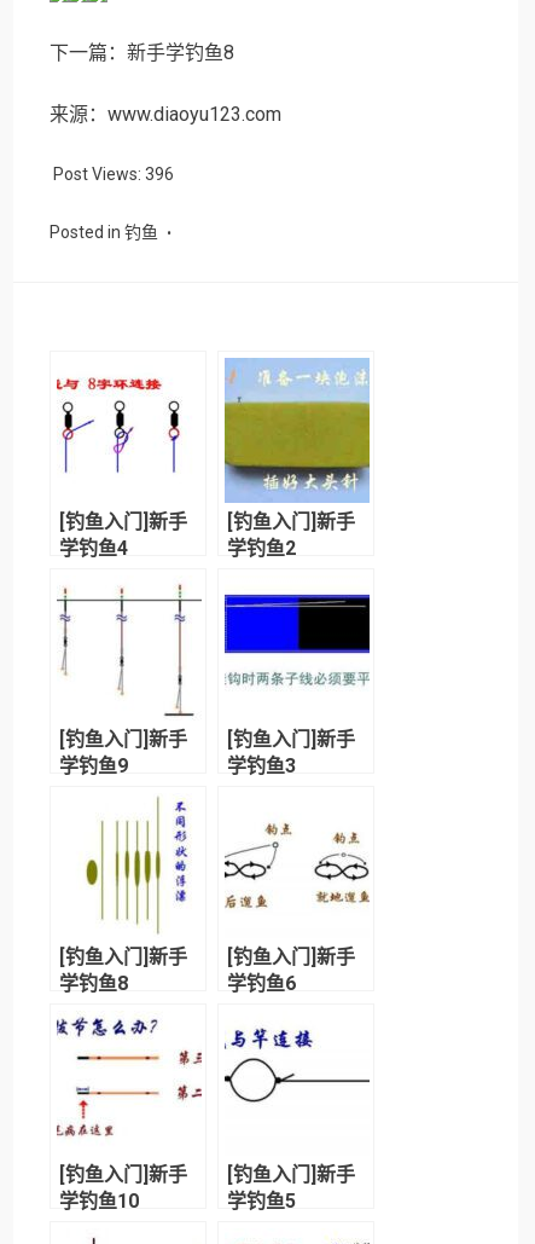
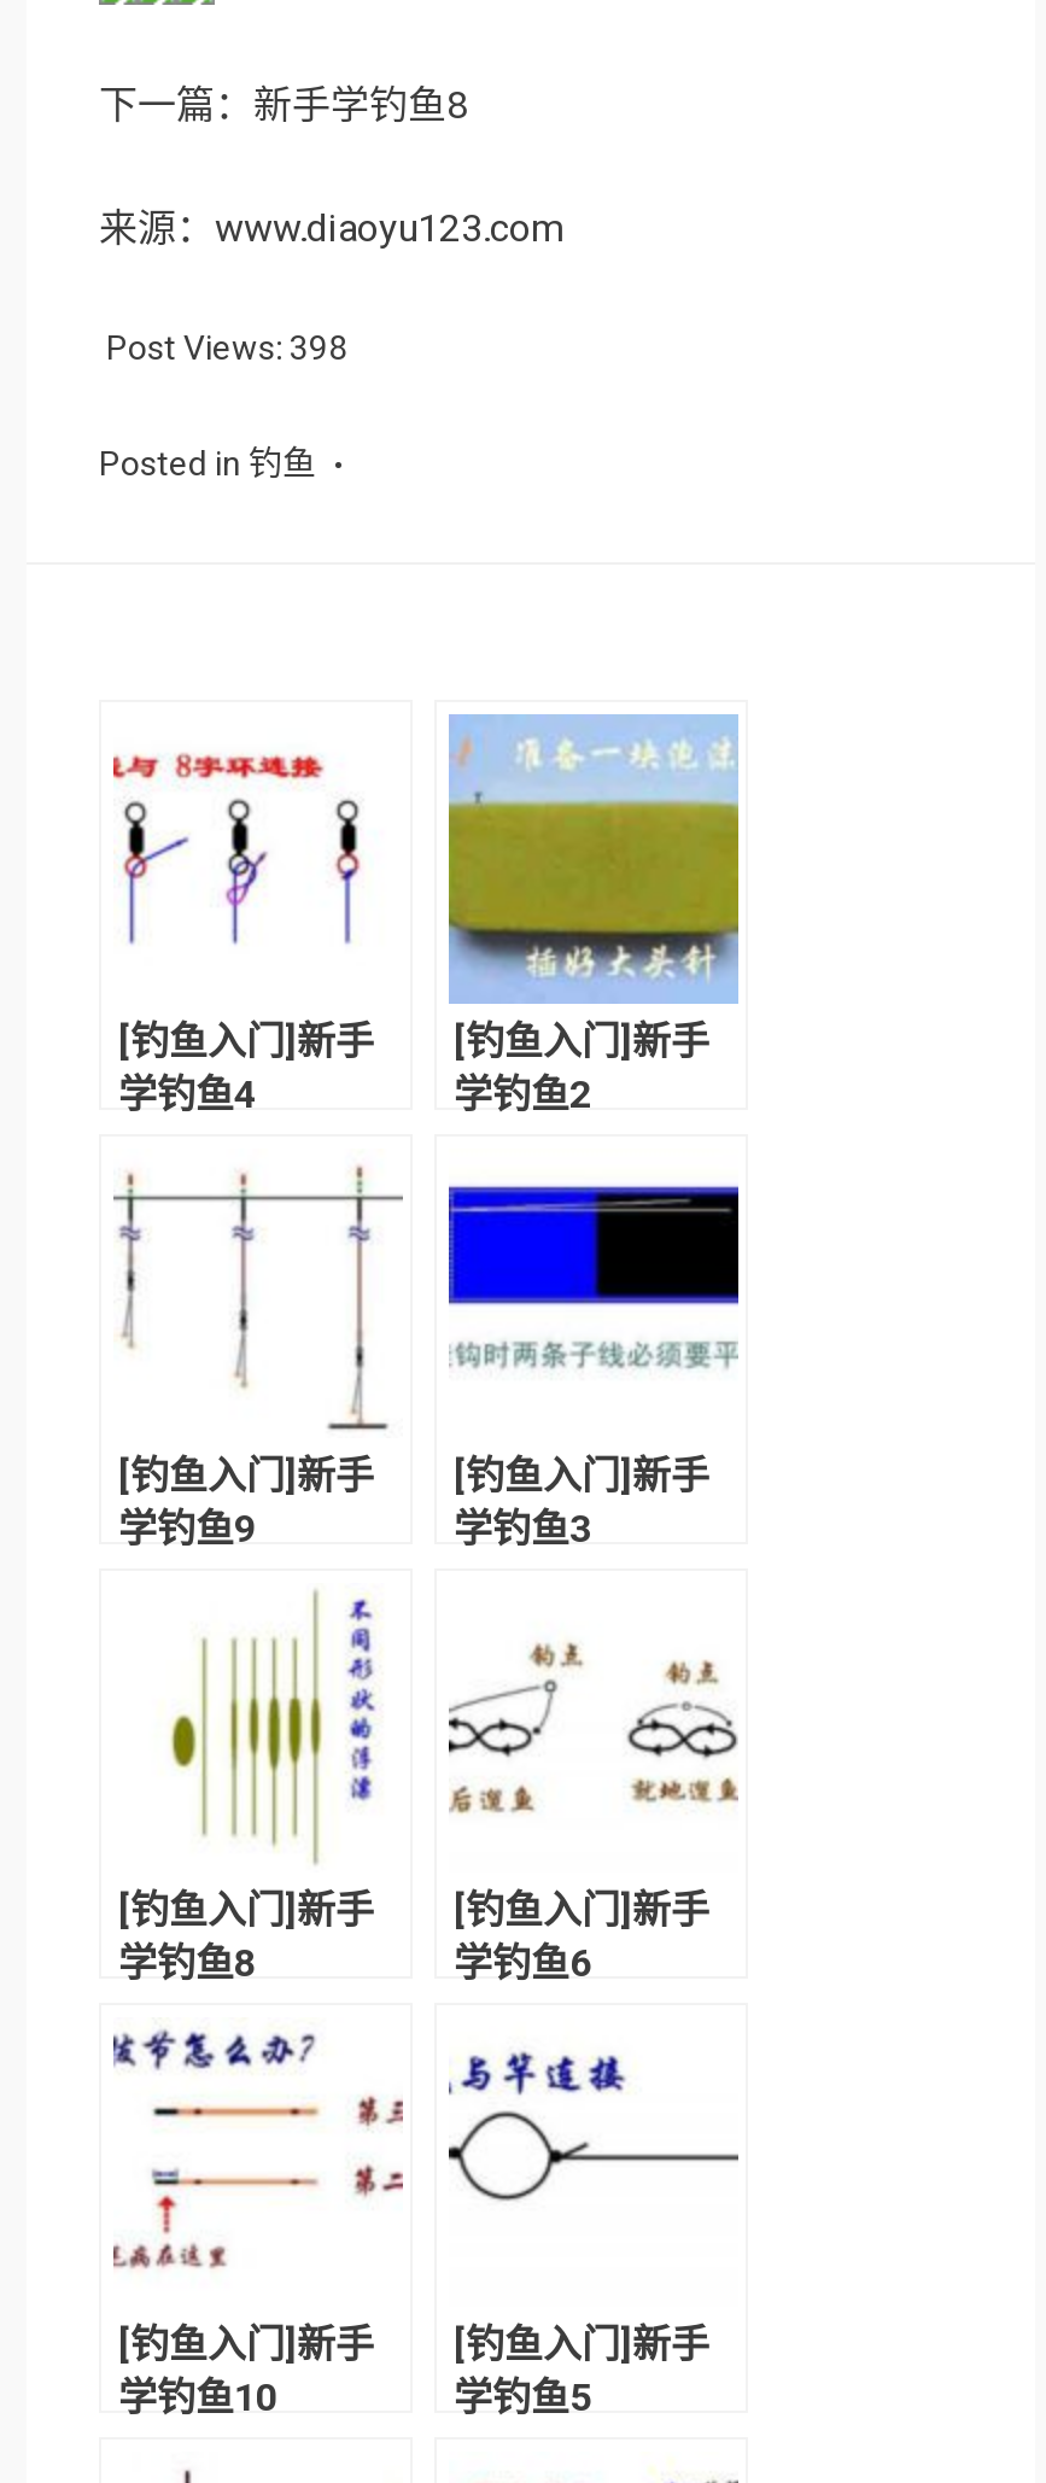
[53,164,174,184] Post Views: 396 -> [106,328,347,366] Post Views: 398

